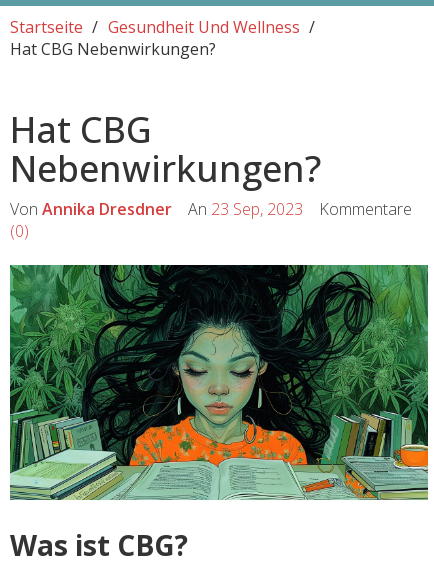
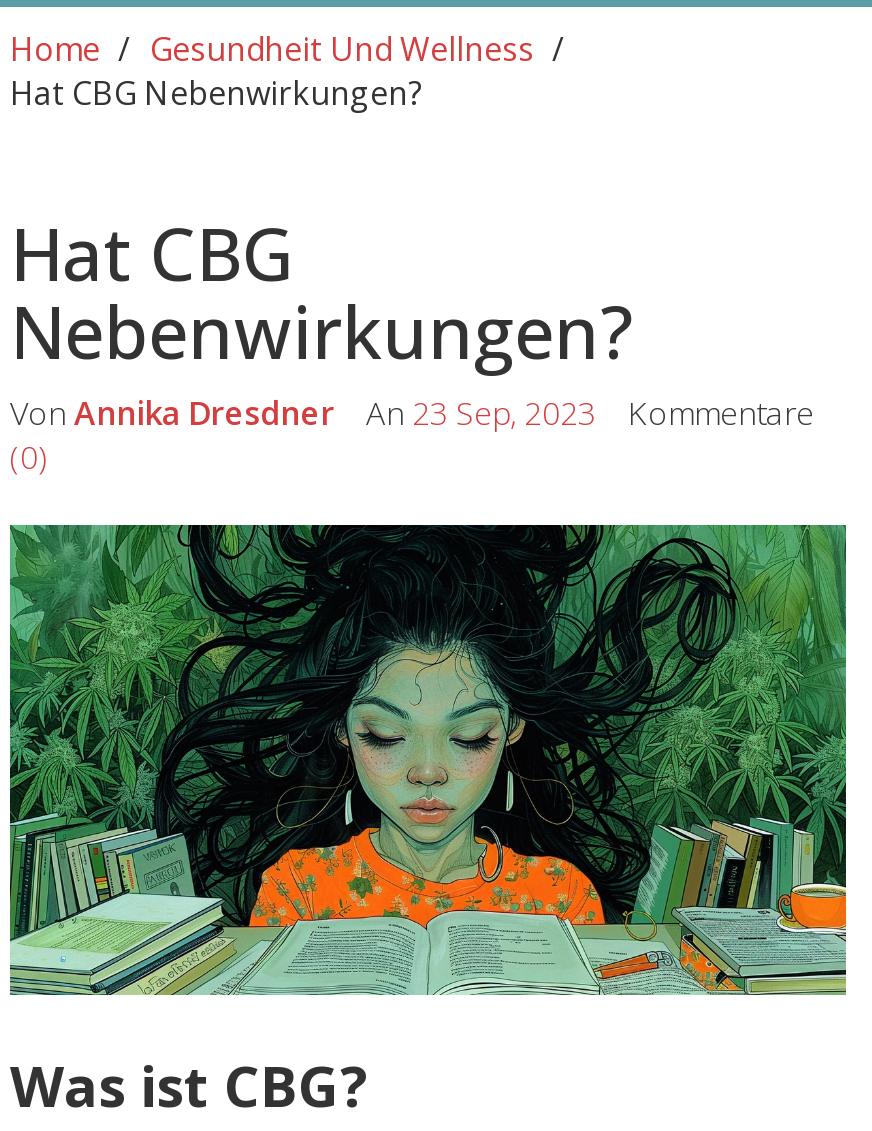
[10,16,83,38] Startseite -> [10,27,100,71] Home

